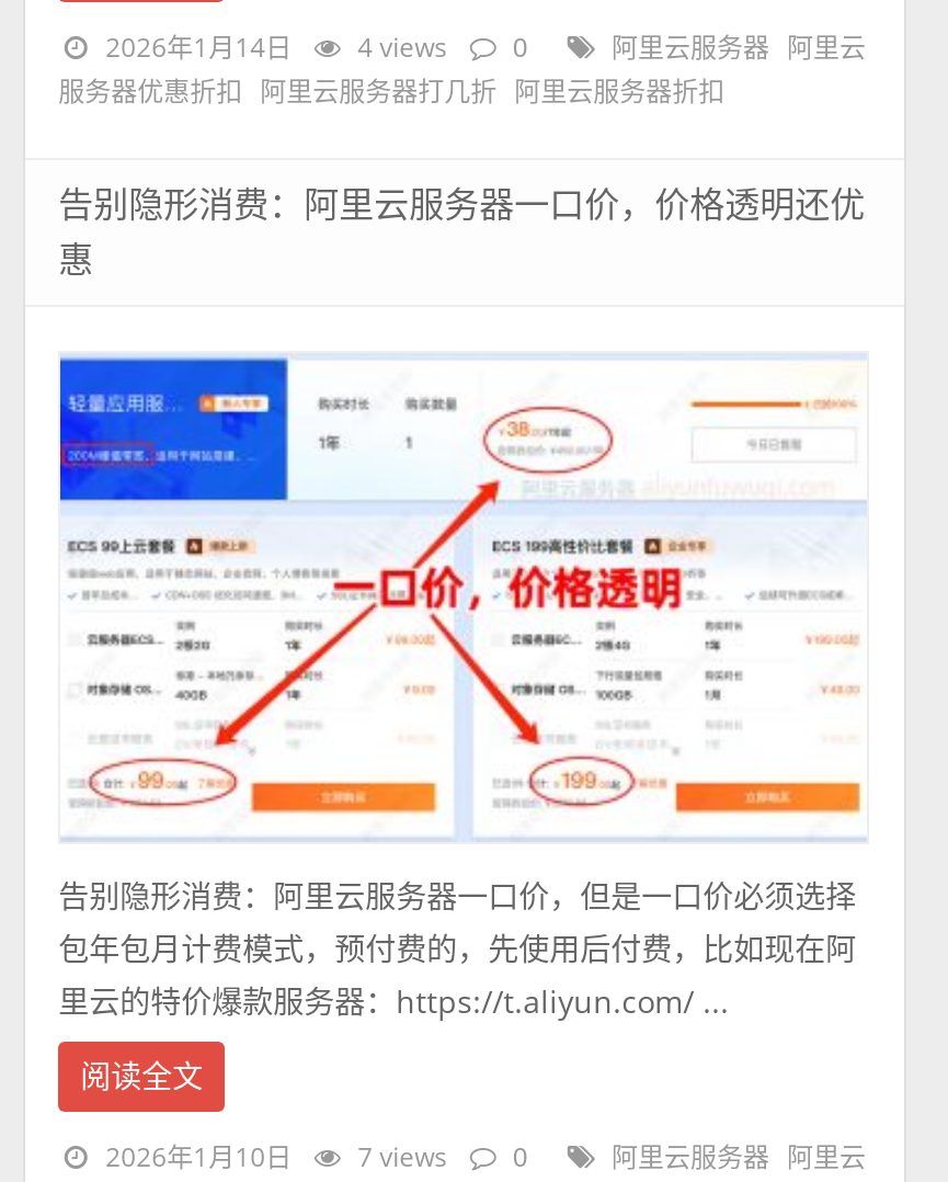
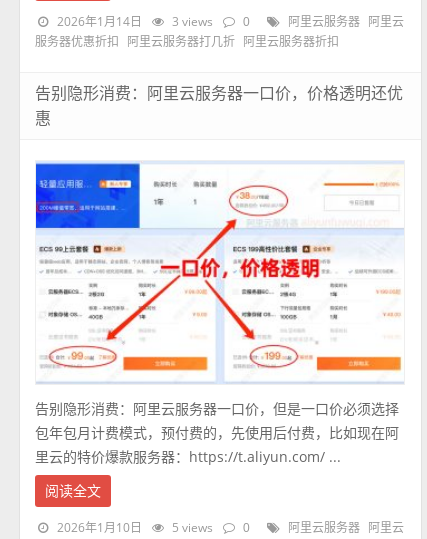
[105,29,447,66] 2026年1月14日 4 views -> [57,13,213,30] 2026年1月14日 3 views
[105,1138,447,1175] 2026年1月10日 7 views -> [57,519,213,536] 2026年1月10日 5 views

